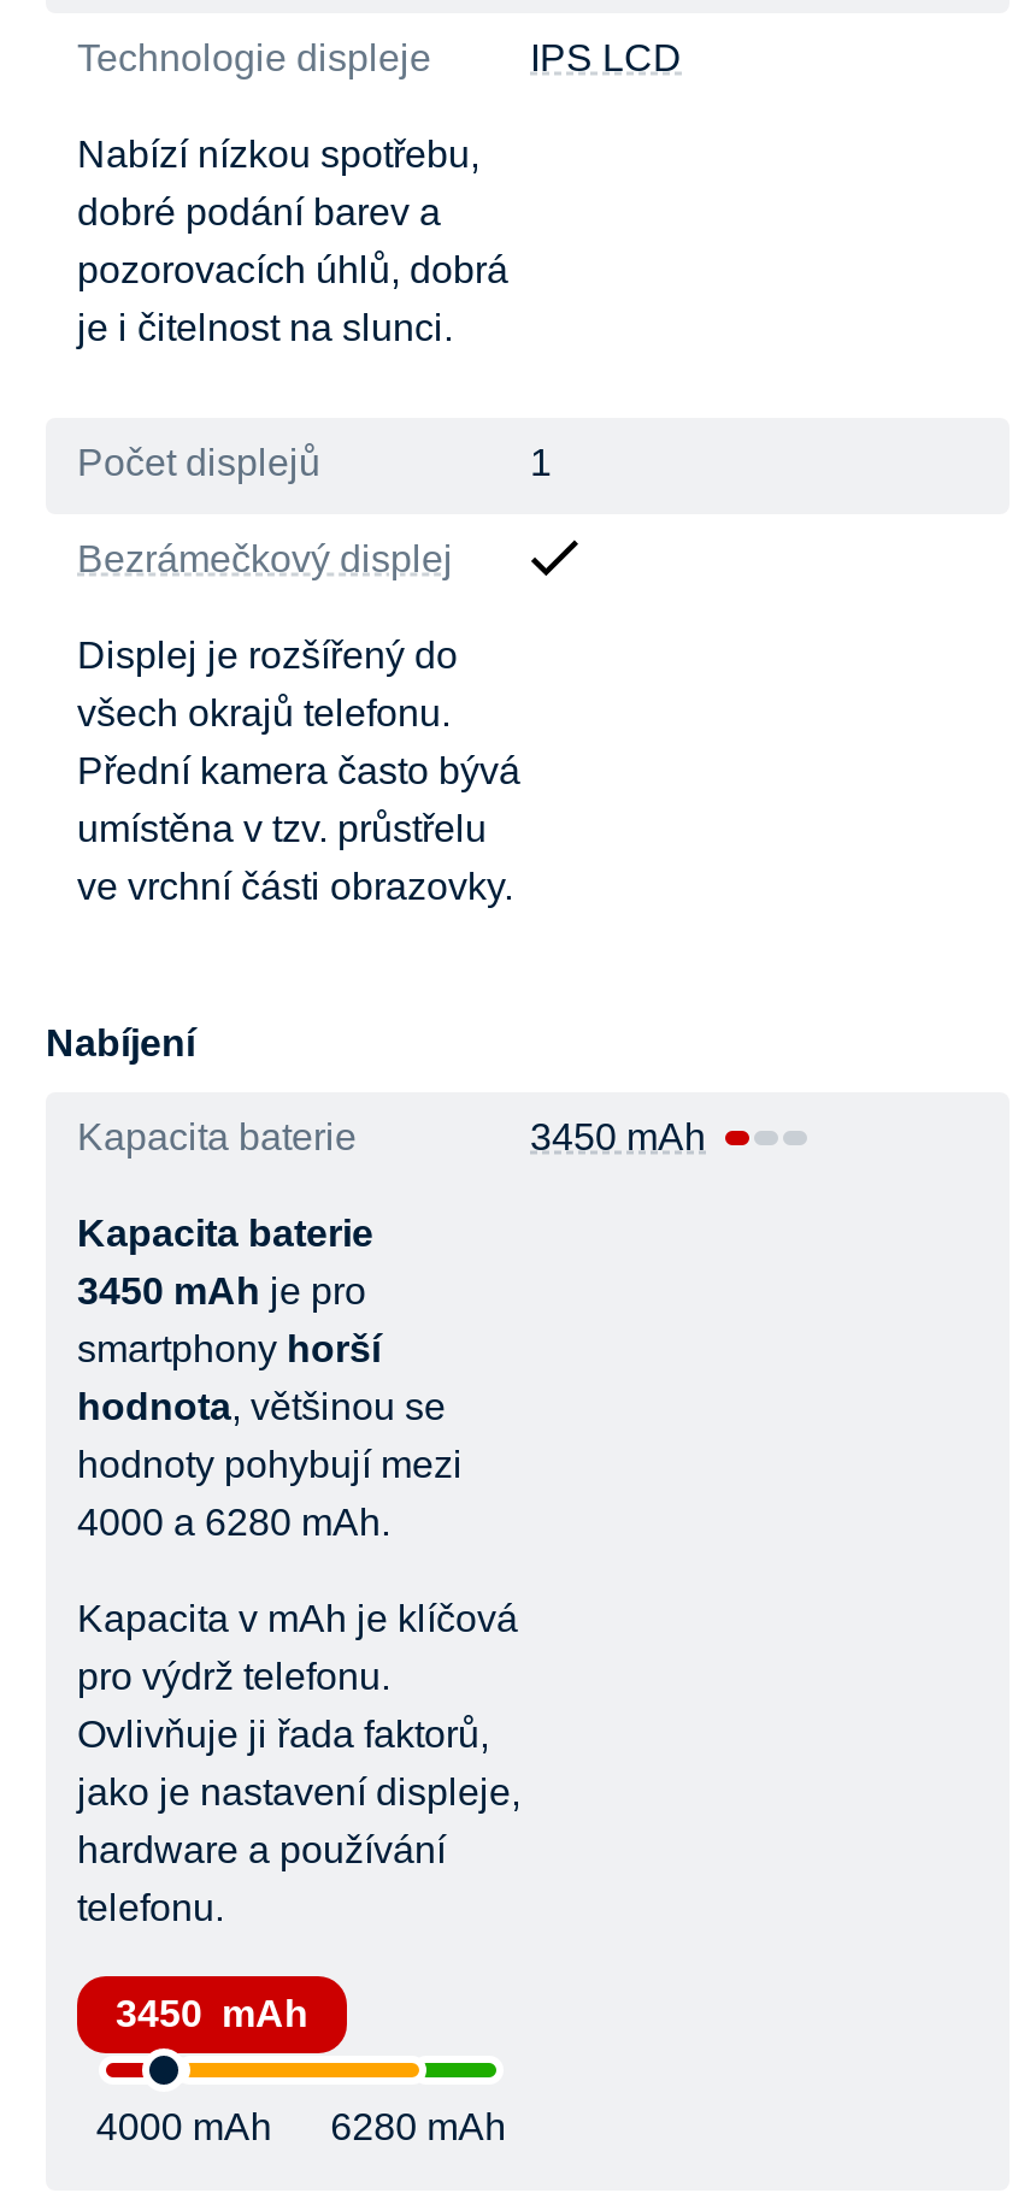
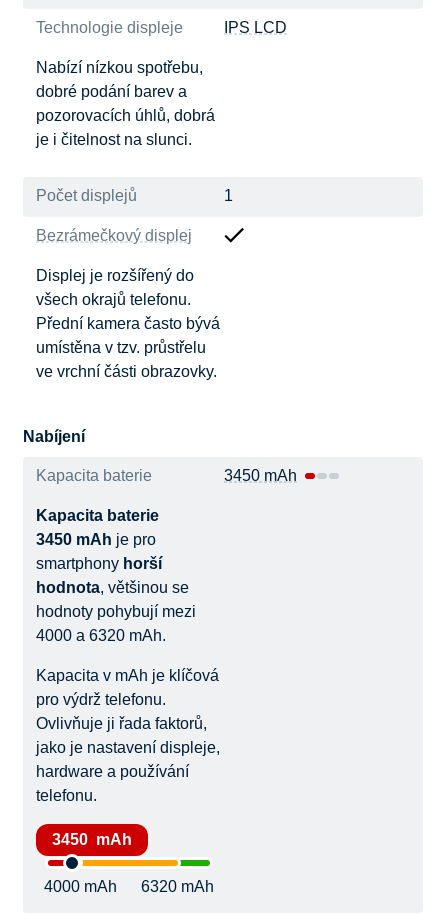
[77,1502,390,1543] 4000 a 6280 mAh. -> [36,627,166,644] 4000 a 6320 mAh.
[96,2106,506,2147] 4000 mAh 6280 mAh -> [44,878,214,895] 4000 mAh 6320 mAh

